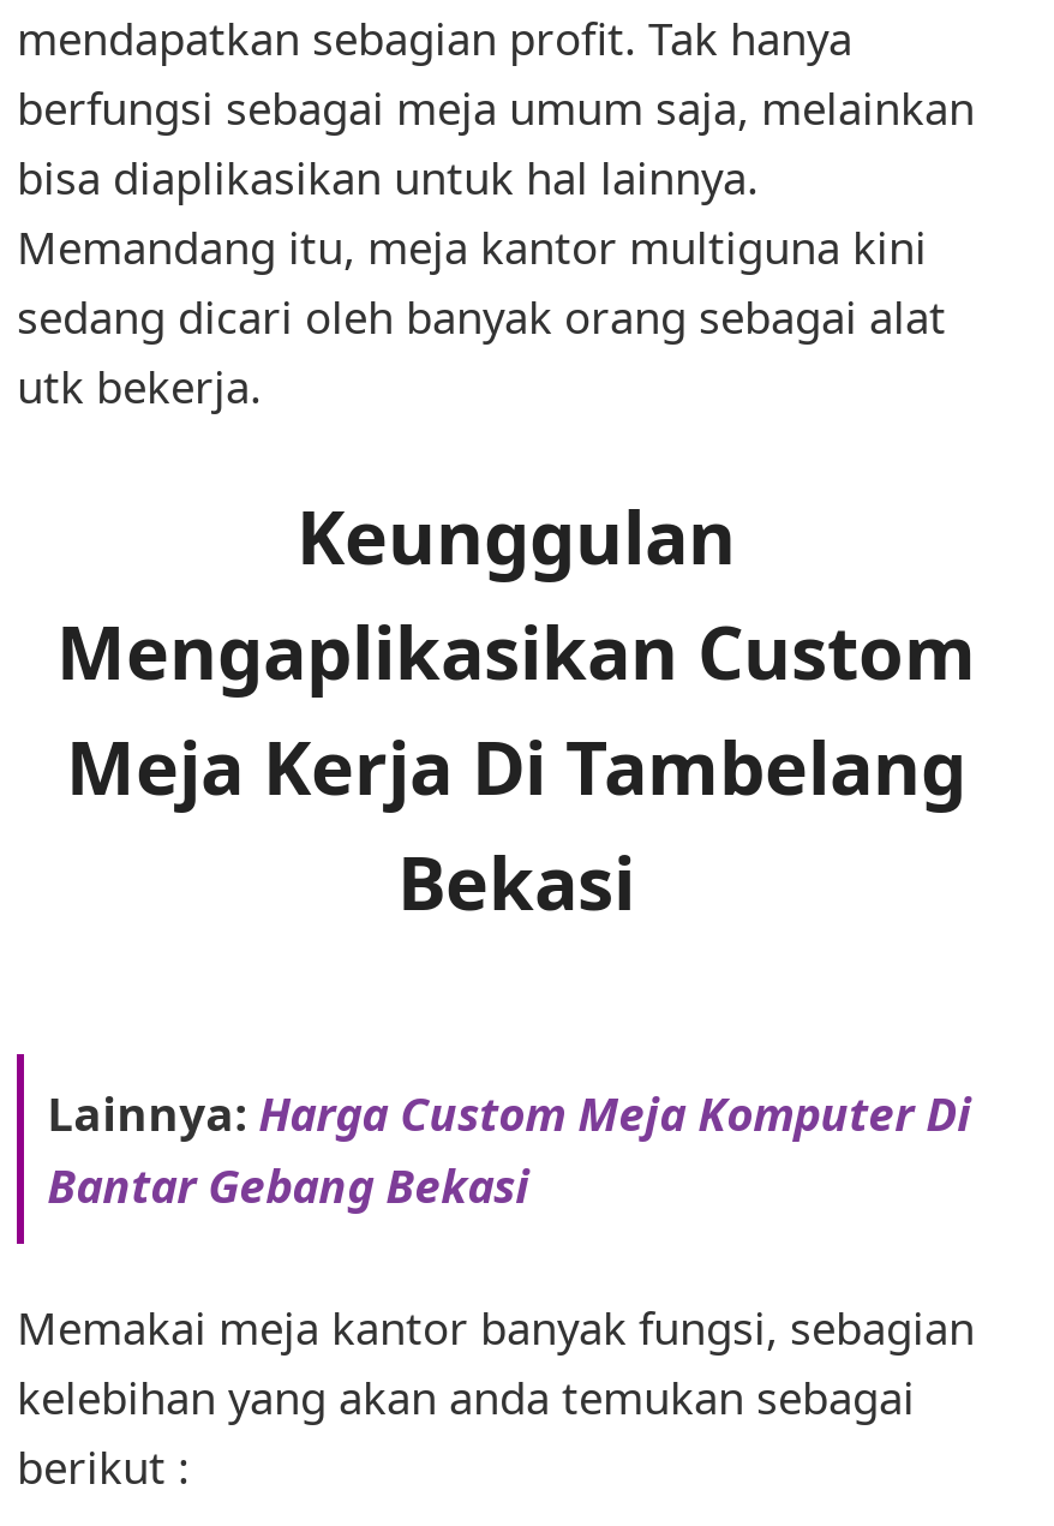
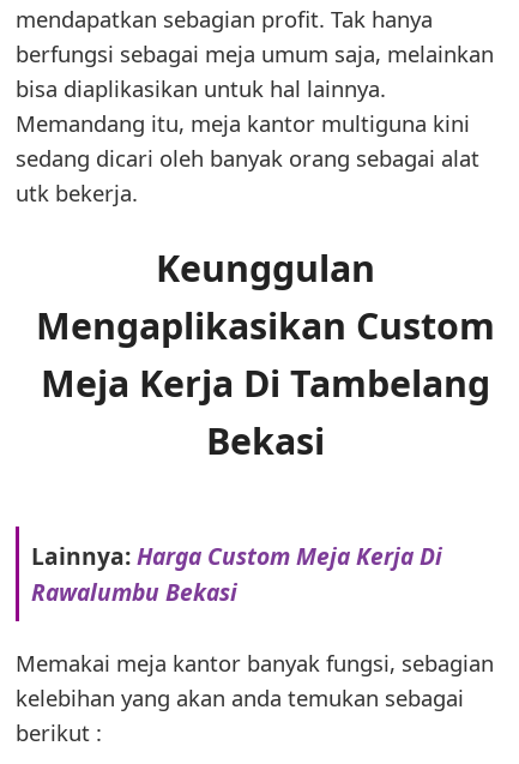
[47,1080,971,1217] Lainnya: Harga Custom Meja Komputer Di | Bantar Gebang Bekasi -> [31,539,442,608] Lainnya: Harga Custom Meja Kerja Di | Rawalumbu Bekasi

